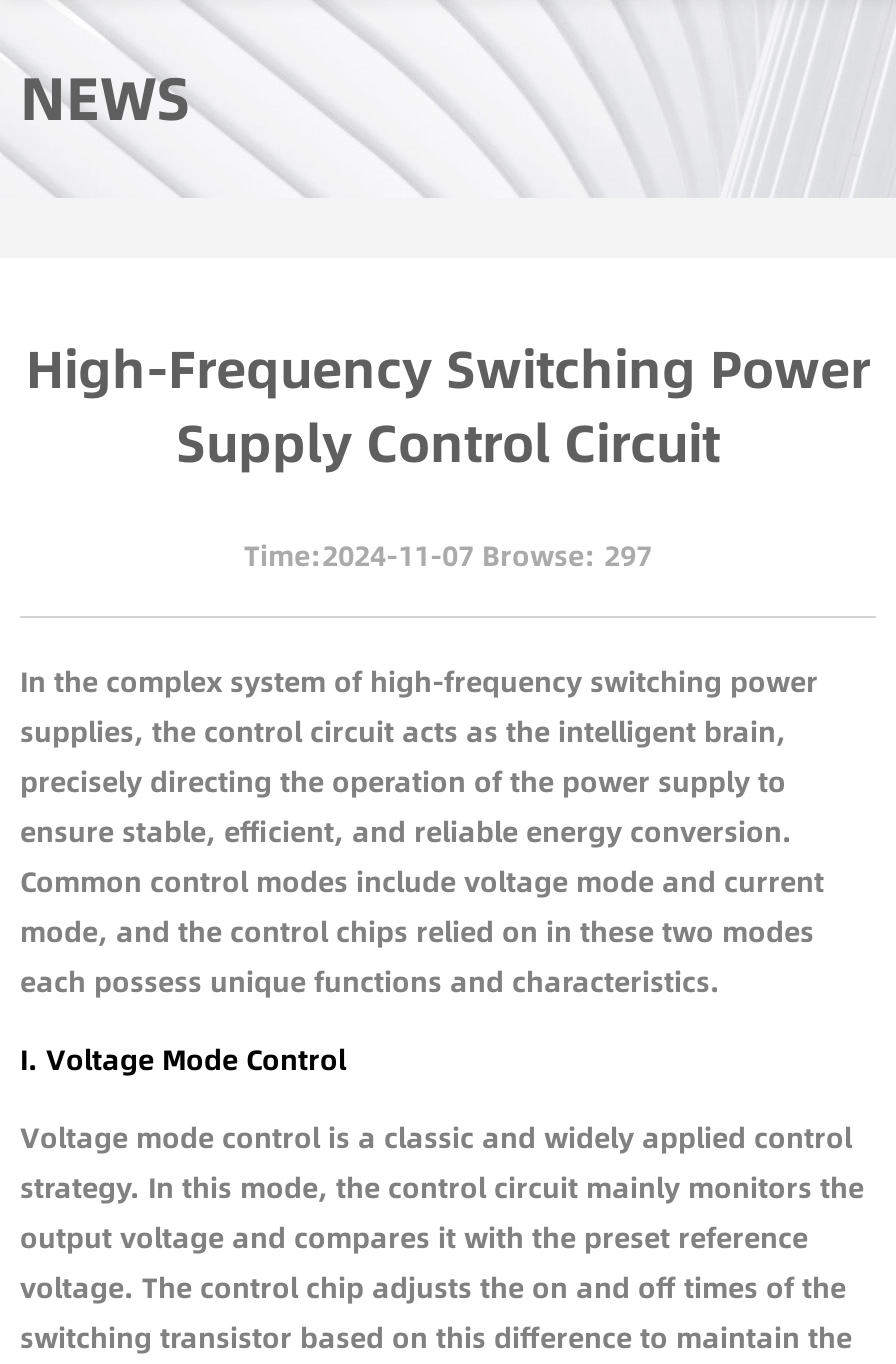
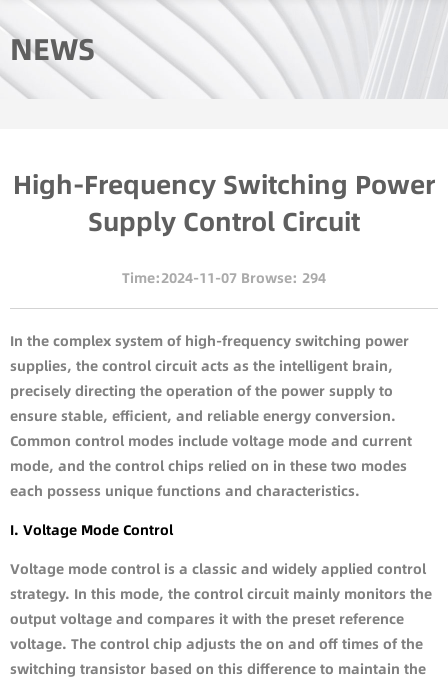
[244,536,652,576] Time:2024-11-07 Browse: 297 -> [122,268,326,288] Time:2024-11-07 Browse: 294

